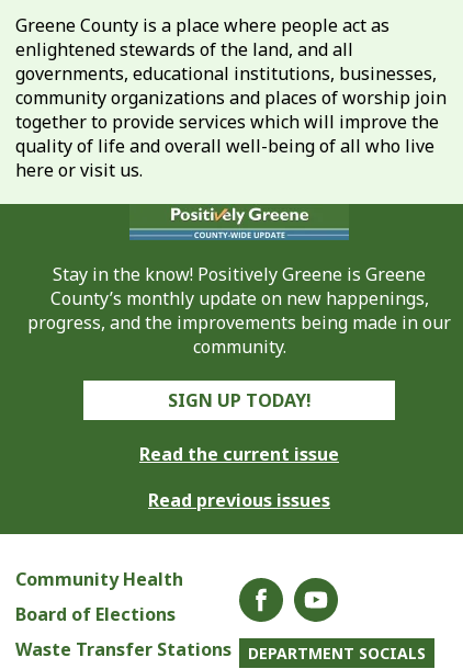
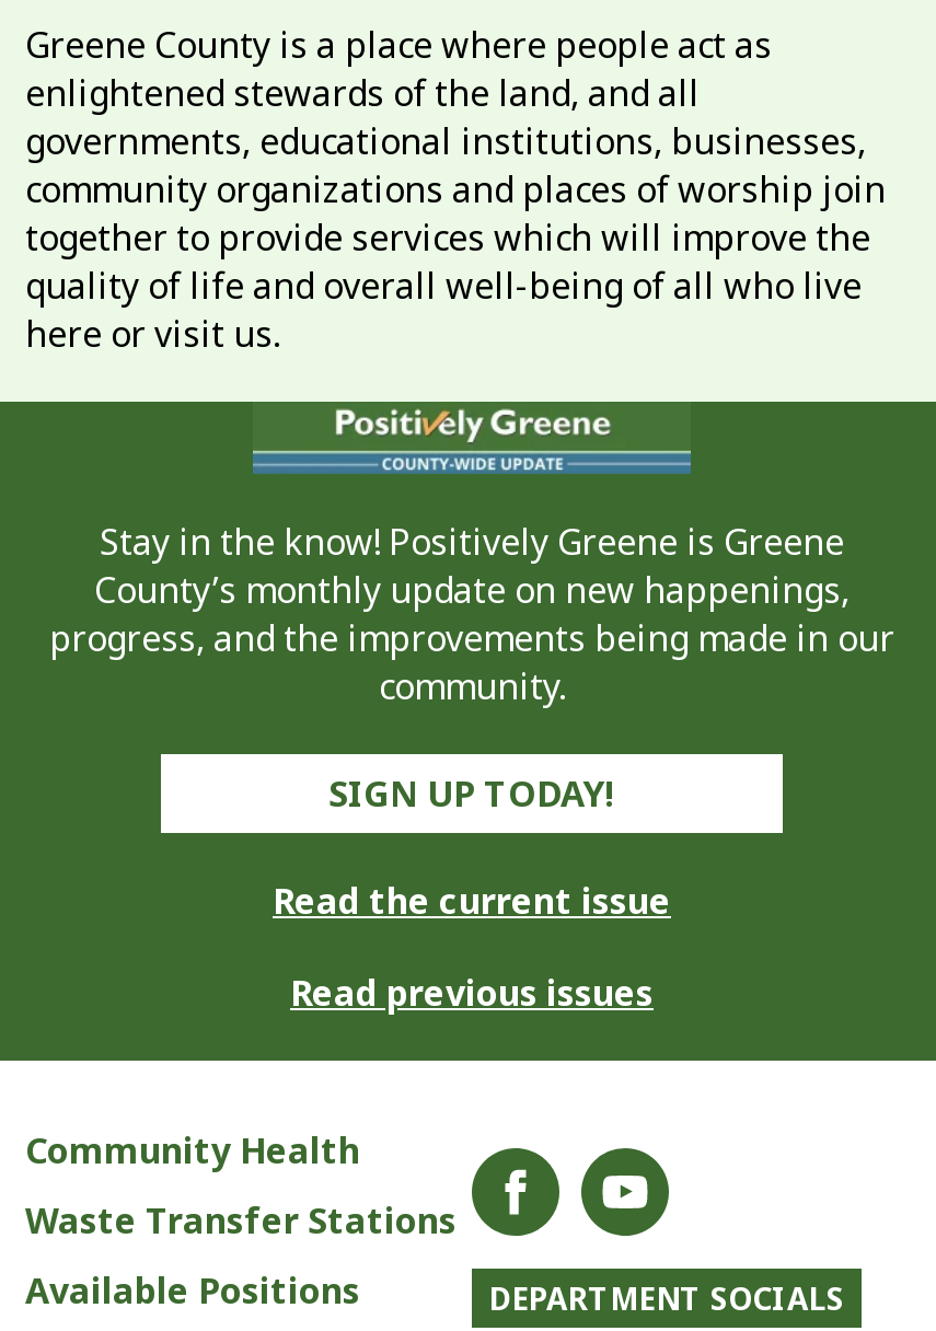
[15,602,176,626] Board of Elections -> none
moved [15,637,231,661] -> [25,1196,457,1244]: Waste Transfer Stations
none -> [25,1266,360,1314] Available Positions

